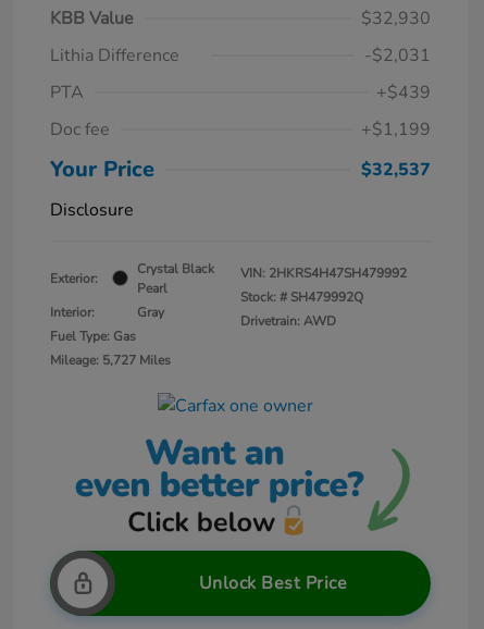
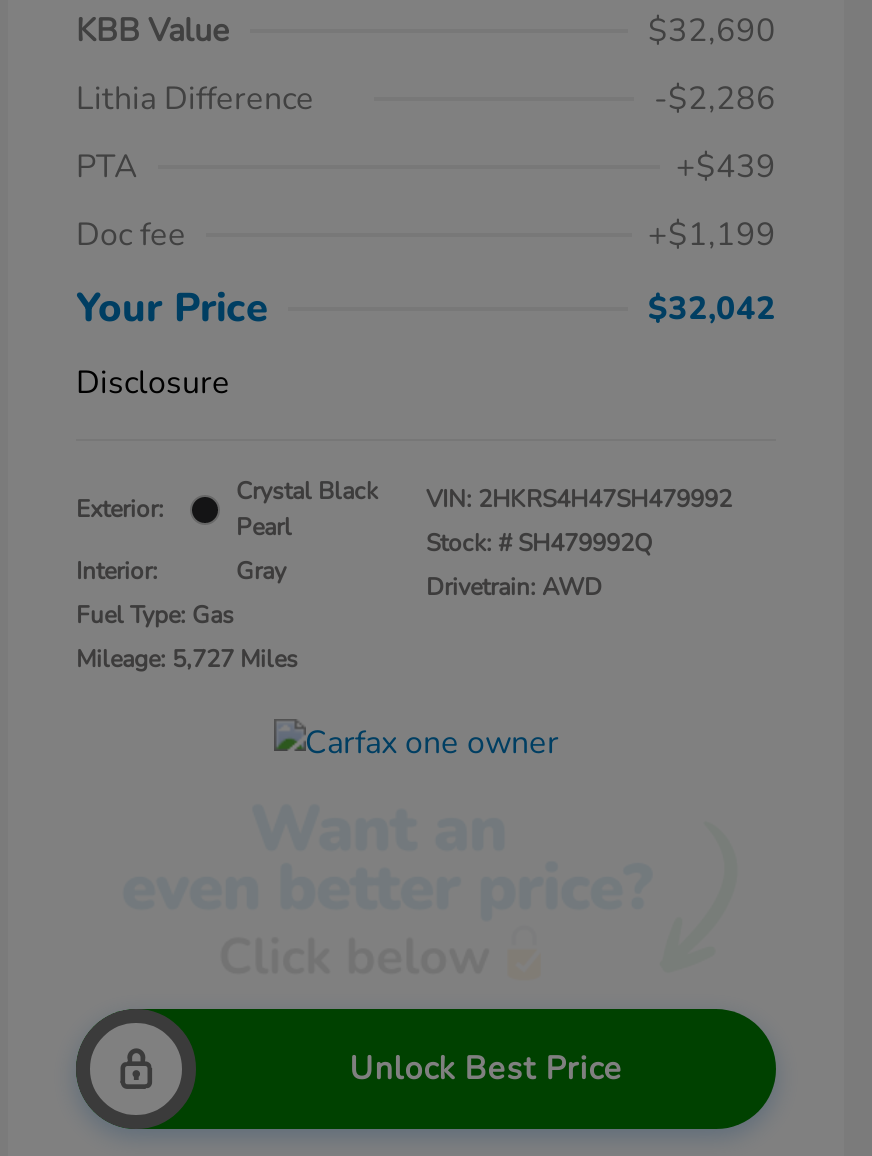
[361,6,431,30] $32,930 -> [648,9,776,53] $32,690
[364,43,431,67] -$2,031 -> [654,77,776,121] -$2,286
[361,157,431,181] $32,537 -> [648,287,776,331] $32,042
[75,439,410,535] [image] -> none

